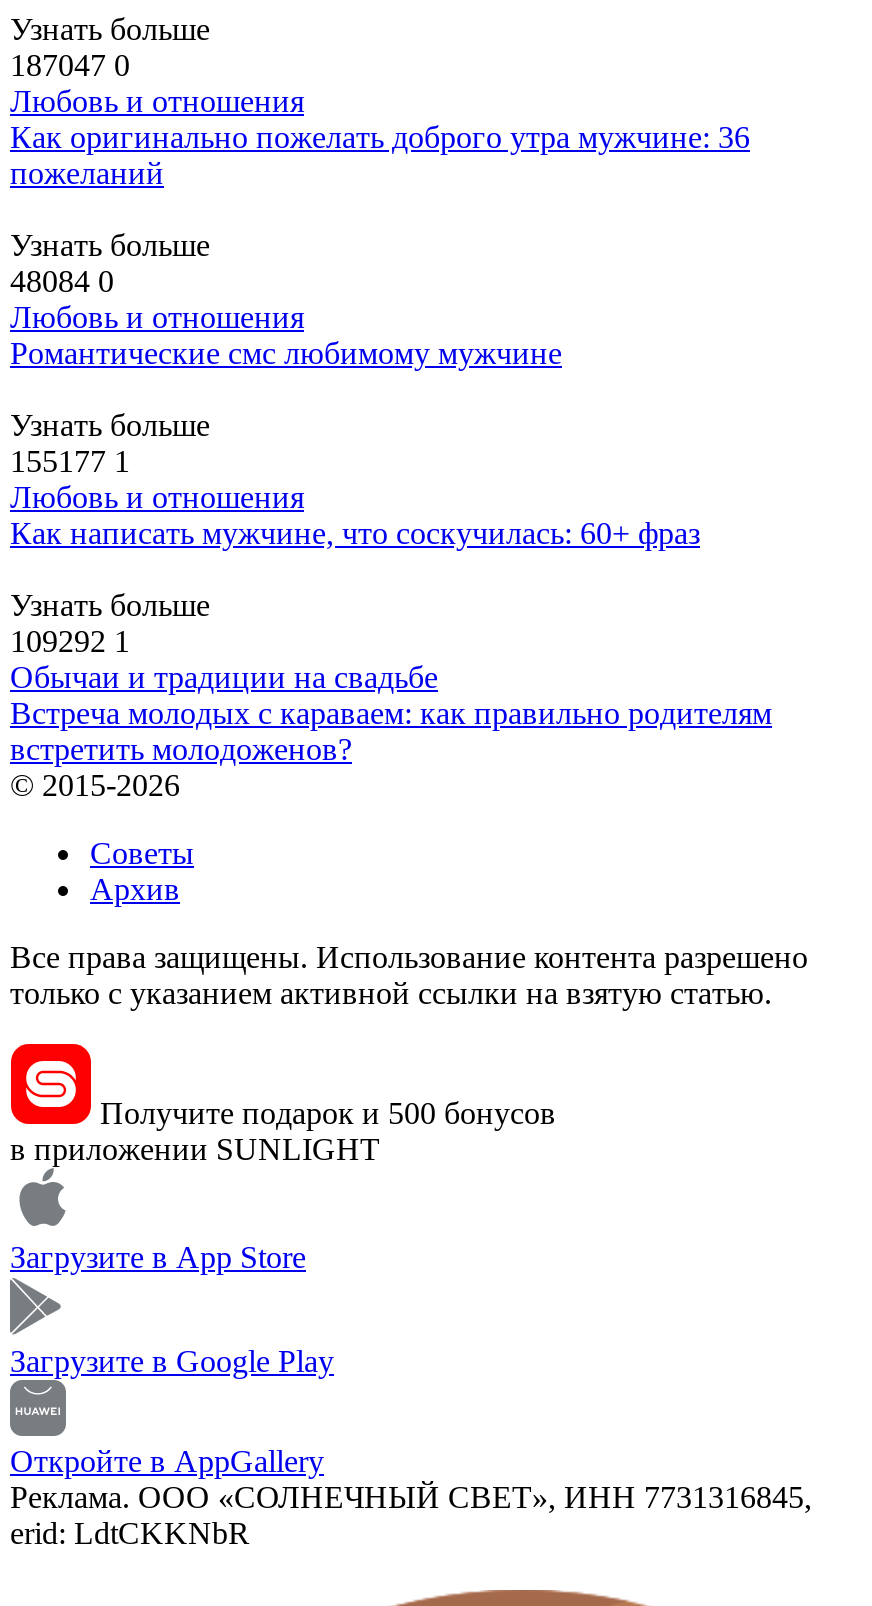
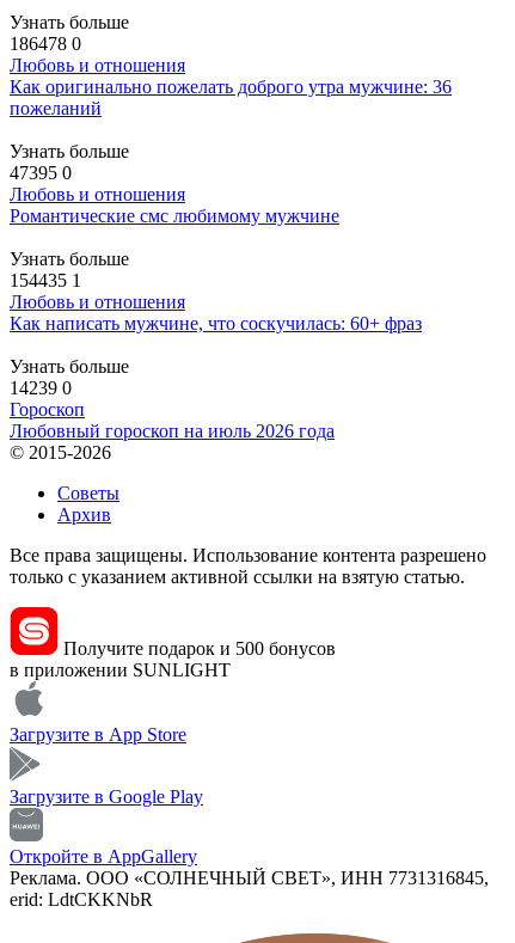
[10,48,130,82] 187047 0 -> [10,33,81,54] 186478 0
[10,264,114,298] 48084 0 -> [10,162,72,183] 47395 0
[10,444,130,478] 155177 1 -> [10,270,81,290] 154435 1
[10,624,772,766] 109292 1 | Обычаи и традиции на свадьбе | Встреча молодых с караваем: как правильно родителям | встретить молодоженов? -> [10,377,335,441] 14239 0 | Гороскоп | Любовный гороскоп на июль 2026 года

